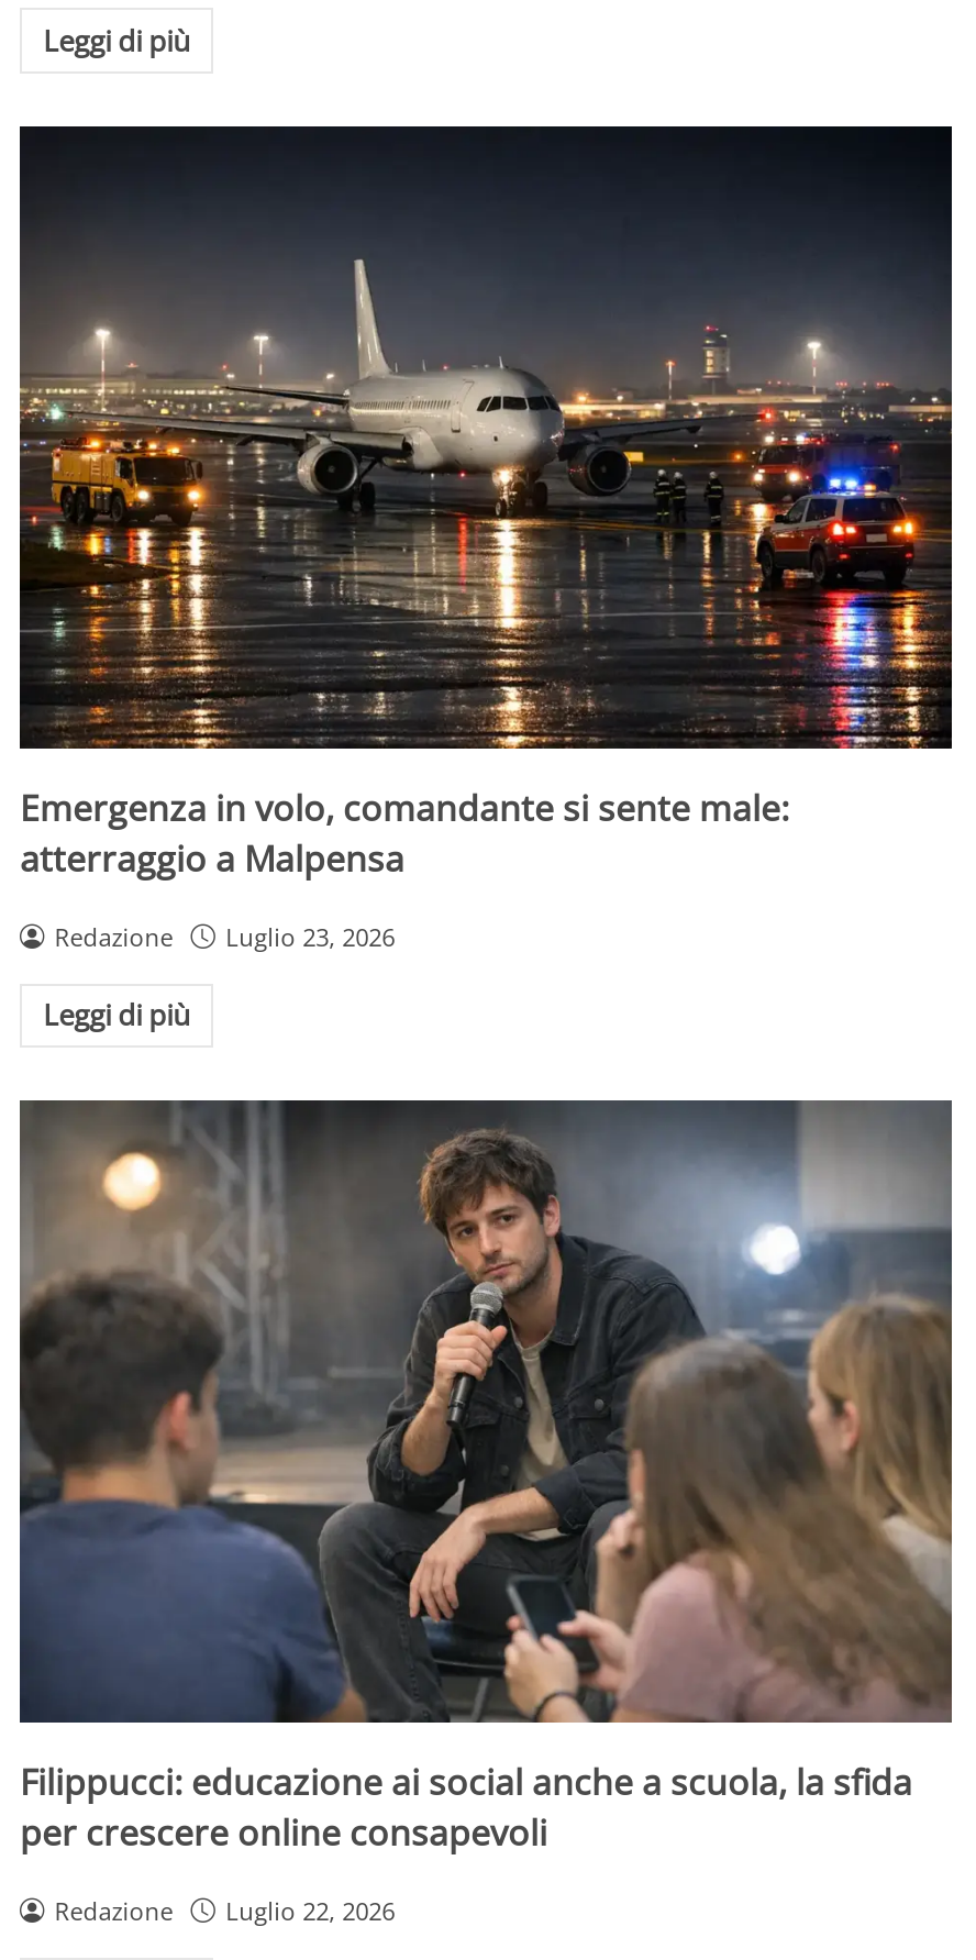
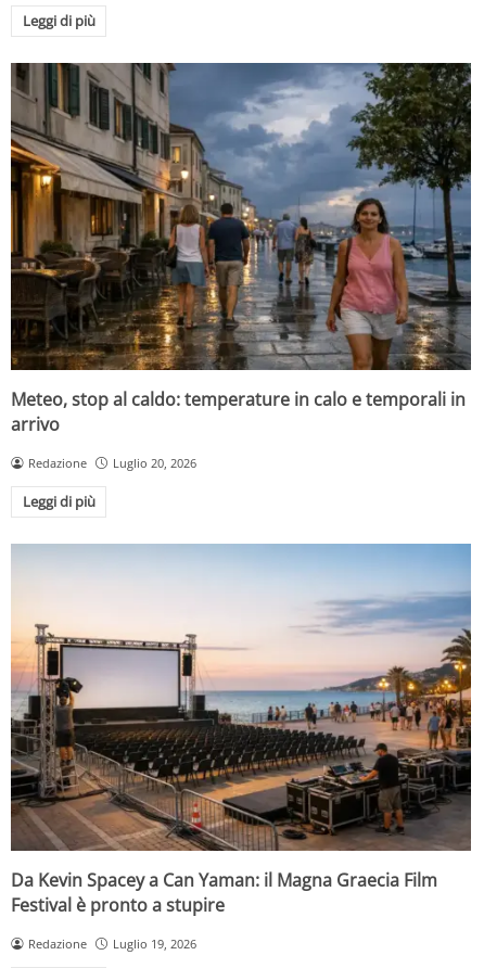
[18,124,954,882] [image] | Emergenza in volo, comandante si sente male: | atterraggio a Malpensa -> [10,62,472,436] [image] | Meteo, stop al caldo: temperature in calo e temporali in | arrivo
[55,920,395,953] Redazione Luglio 23, 2026 -> [28,454,196,471] Redazione Luglio 20, 2026
[18,1098,954,1856] [image] | Filippucci: educazione ai social anche a scuola, la sfida | per crescere online consapevoli -> [11,543,472,917] [image] | Da Kevin Spacey a Can Yaman: il Magna Graecia Film | Festival è pronto a stupire
[55,1894,395,1927] Redazione Luglio 22, 2026 -> [28,935,196,952] Redazione Luglio 19, 2026

